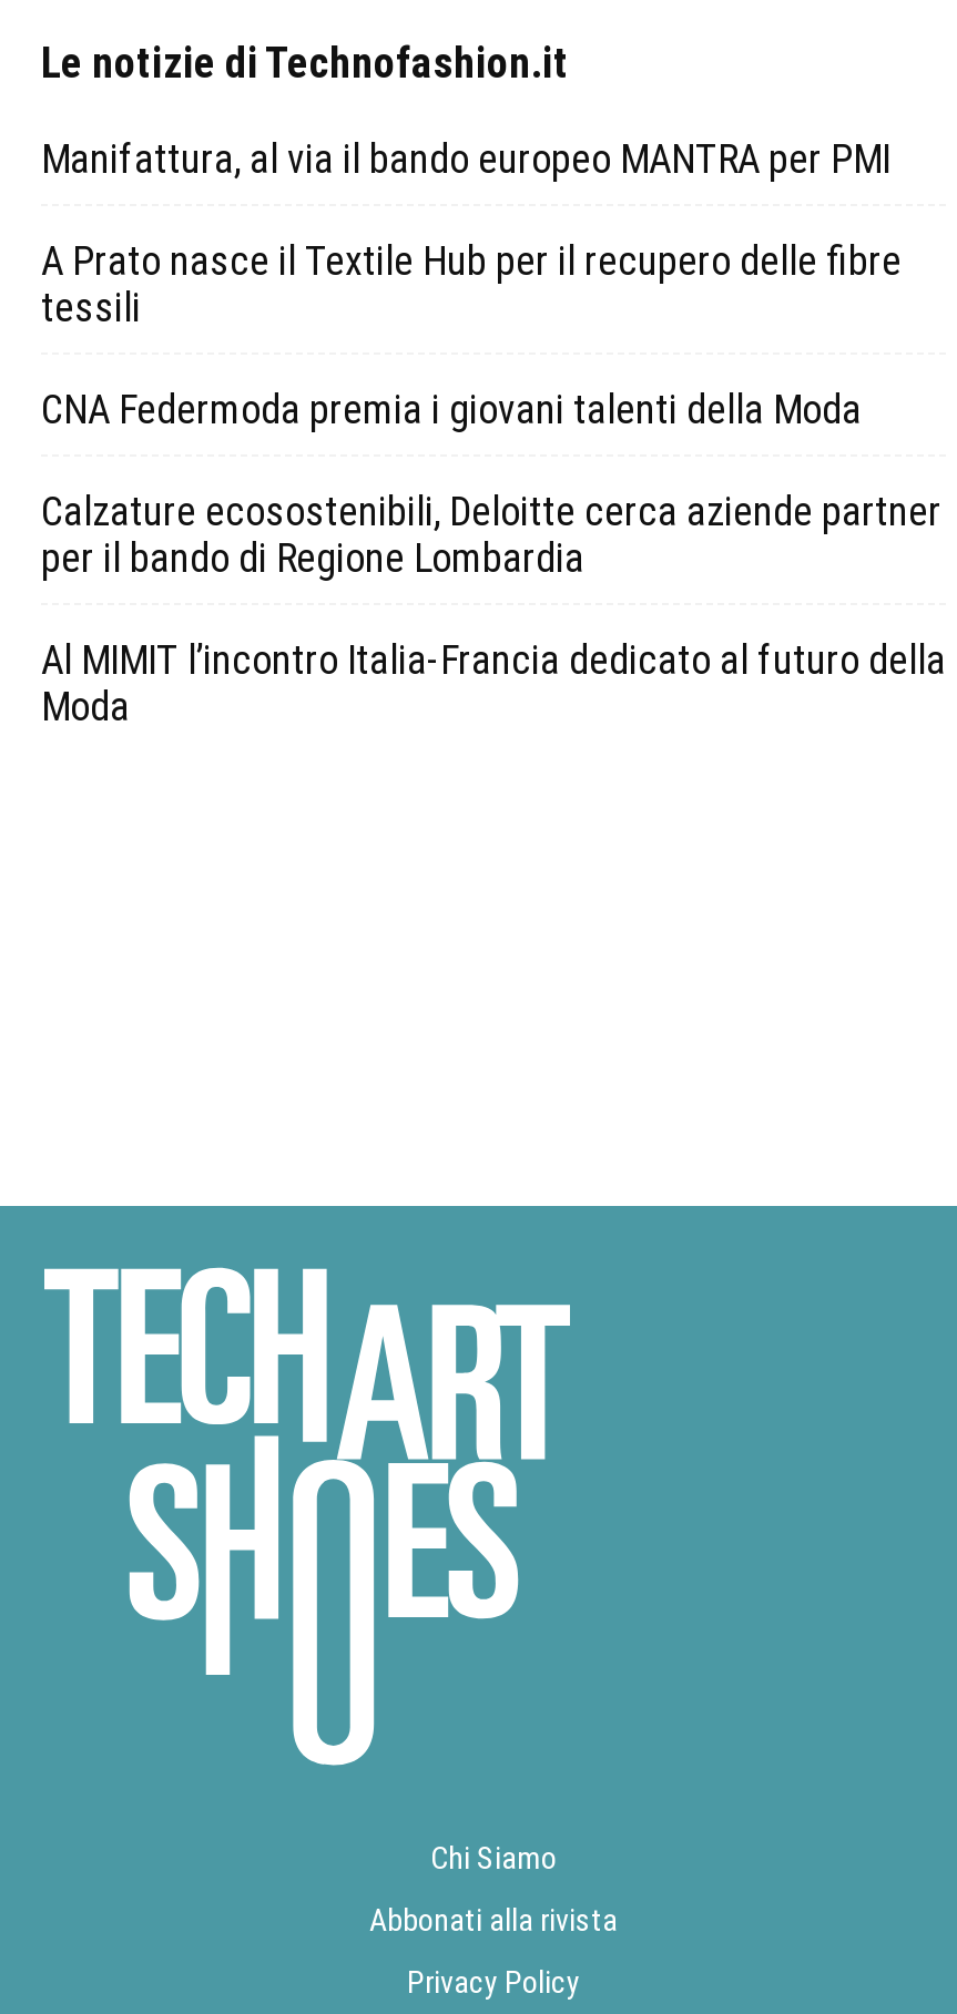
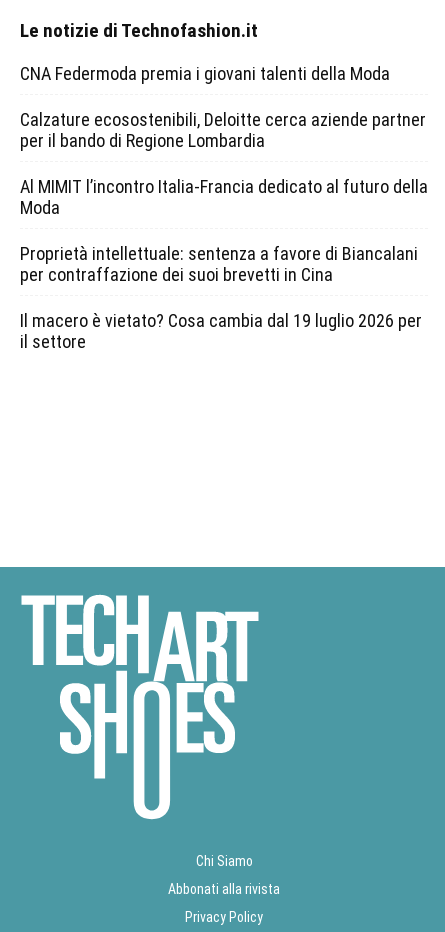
[41,135,902,330] Manifattura, al via il bando europeo MANTRA per PMI | A Prato nasce il Textile Hub per il recupero delle fibre | tessili -> none
moved [41,386,946,729] -> [20,63,428,218]: CNA Federmoda premia i giovani talenti della Moda | Calzature ecosostenibili, Deloitte cerca aziende partner | per il bando di Regione Lombardia | Al MIMIT l’incontro Italia-Francia dedicato al futuro della | Moda
none -> [20,243,422,352] Proprietà intellettuale: sentenza a favore di Biancalani | per contraffazione dei suoi brevetti in Cina | Il macero è vietato? Cosa cambia dal 19 luglio 2026 per | il settore

